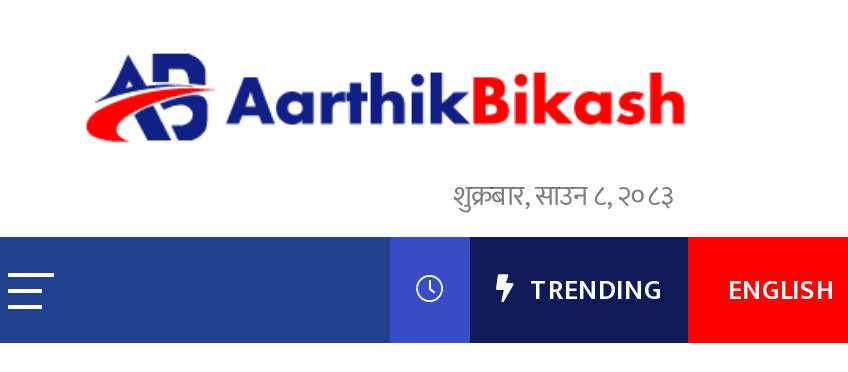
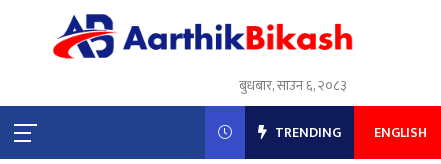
[453,173,675,219] शुक्रबार, साउन ८, २०८३ -> [239,74,347,97] बुधबार, साउन ६, २०८३

